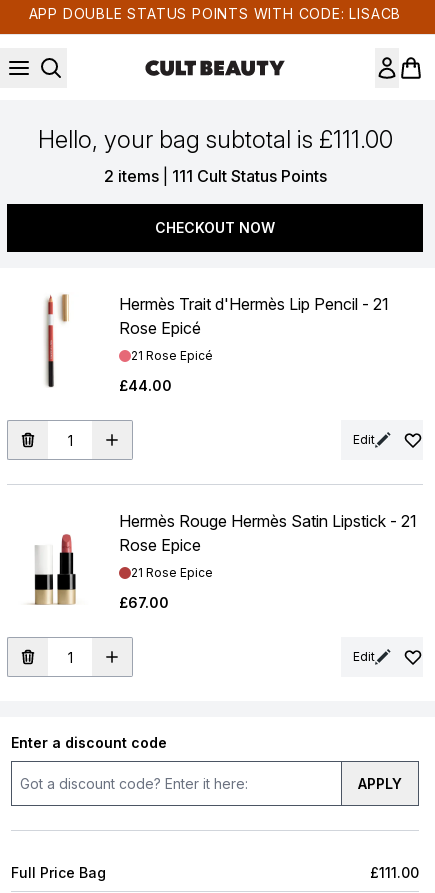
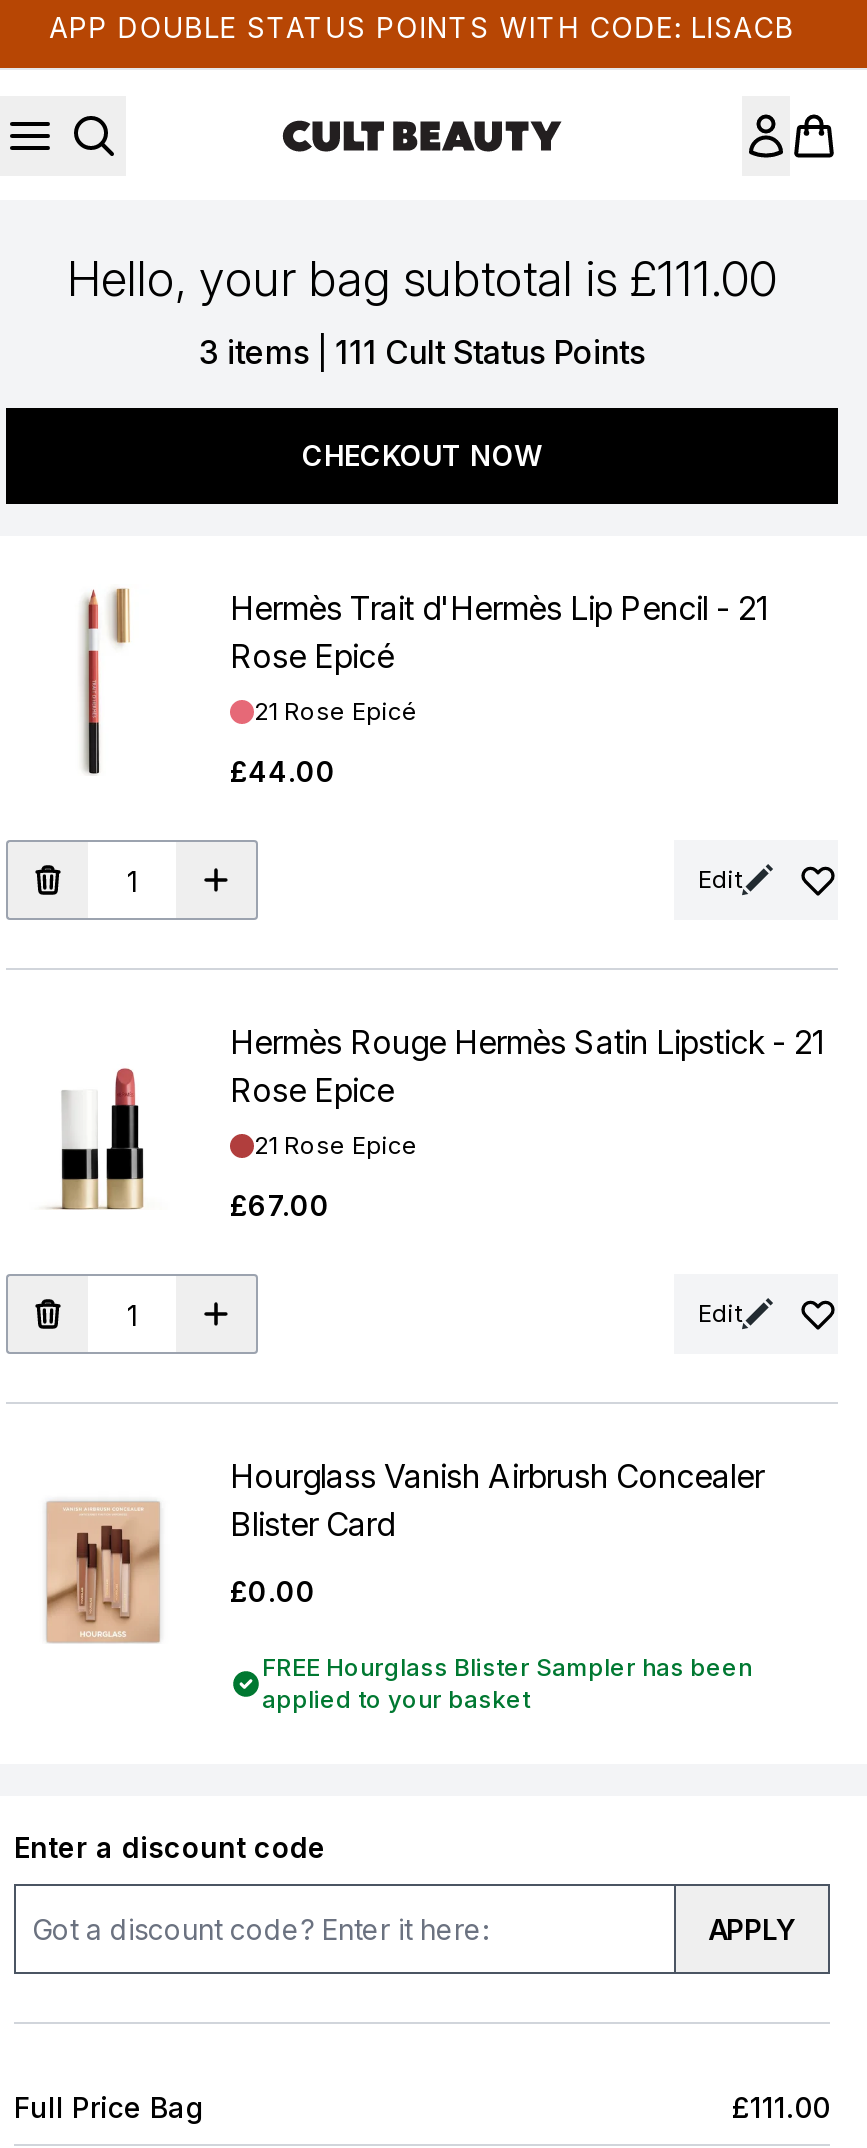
[103,165,166,186] 2 items, -> [199,330,325,372] 3 items,
none -> [44,1456,764,1714] [image] | Hourglass Vanish Airbrush Concealer | Blister Card | £0.00 | FREE Hourglass Blister Sampler has been | applied to your basket

